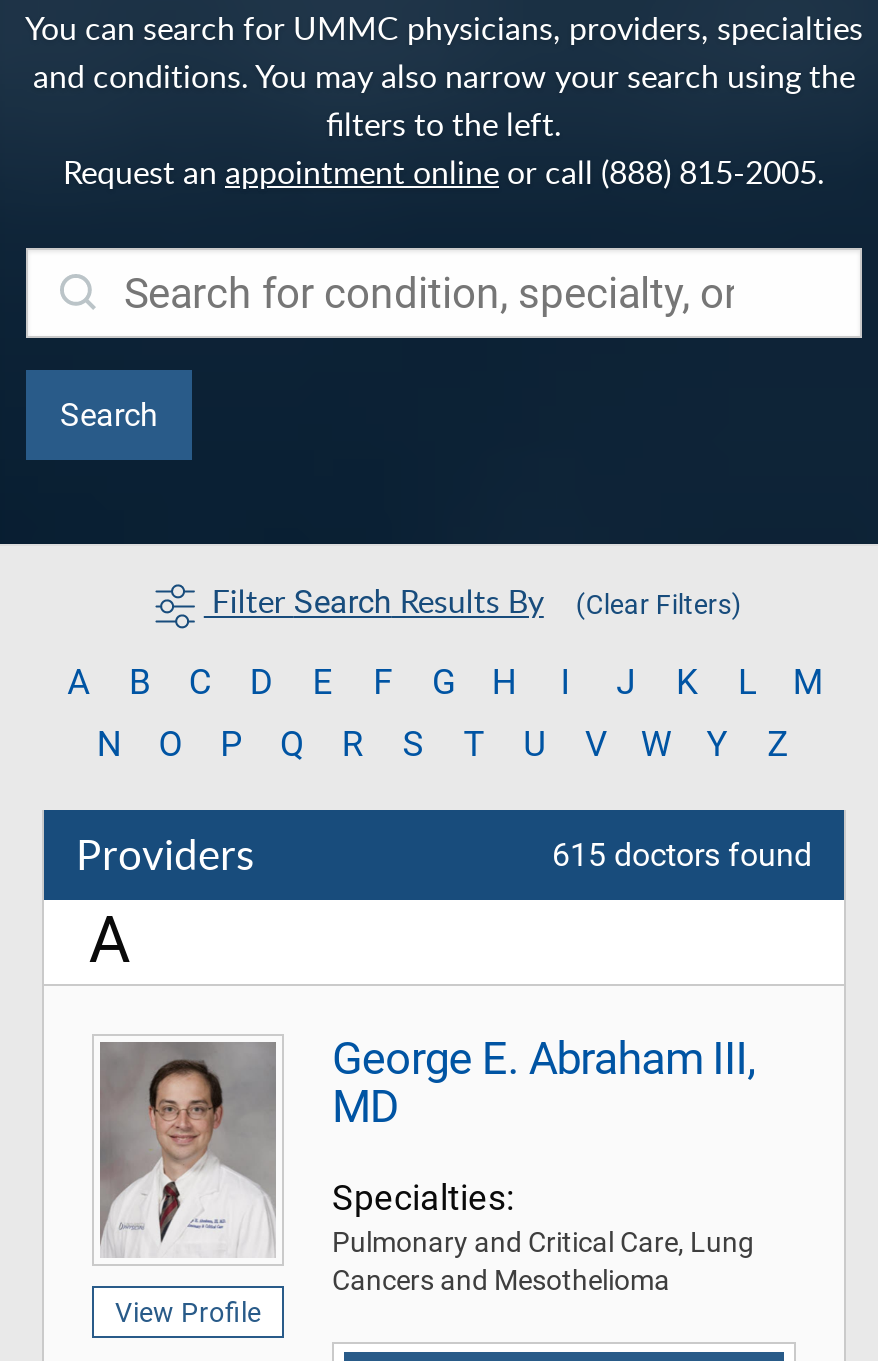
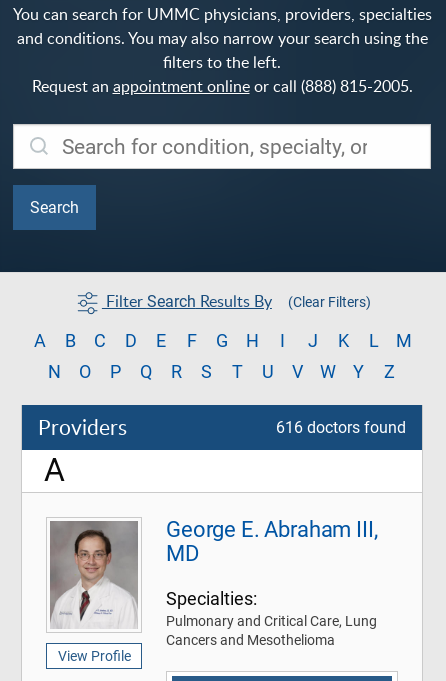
[552,835,812,873] 615 doctors found -> [276,418,406,437] 616 doctors found

